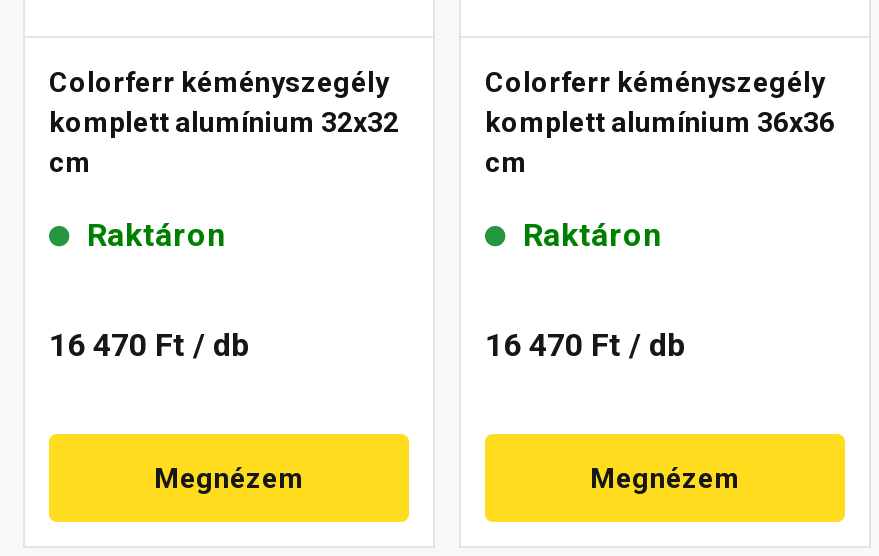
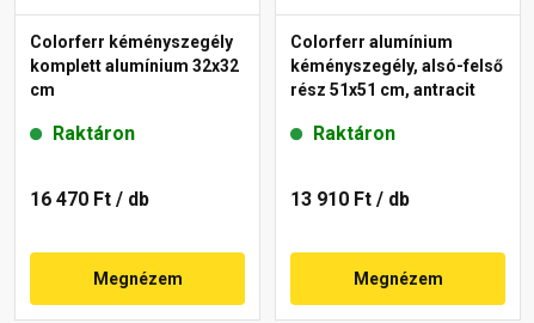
[485,66,835,178] Colorferr kéményszegély | komplett alumínium 36x36 | cm -> [290,33,503,100] Colorferr alumínium | kéményszegély, alsó-felső | rész 51x51 cm, antracit
[485,326,685,364] 16 470 Ft / db -> [290,188,410,211] 13 910 Ft / db

